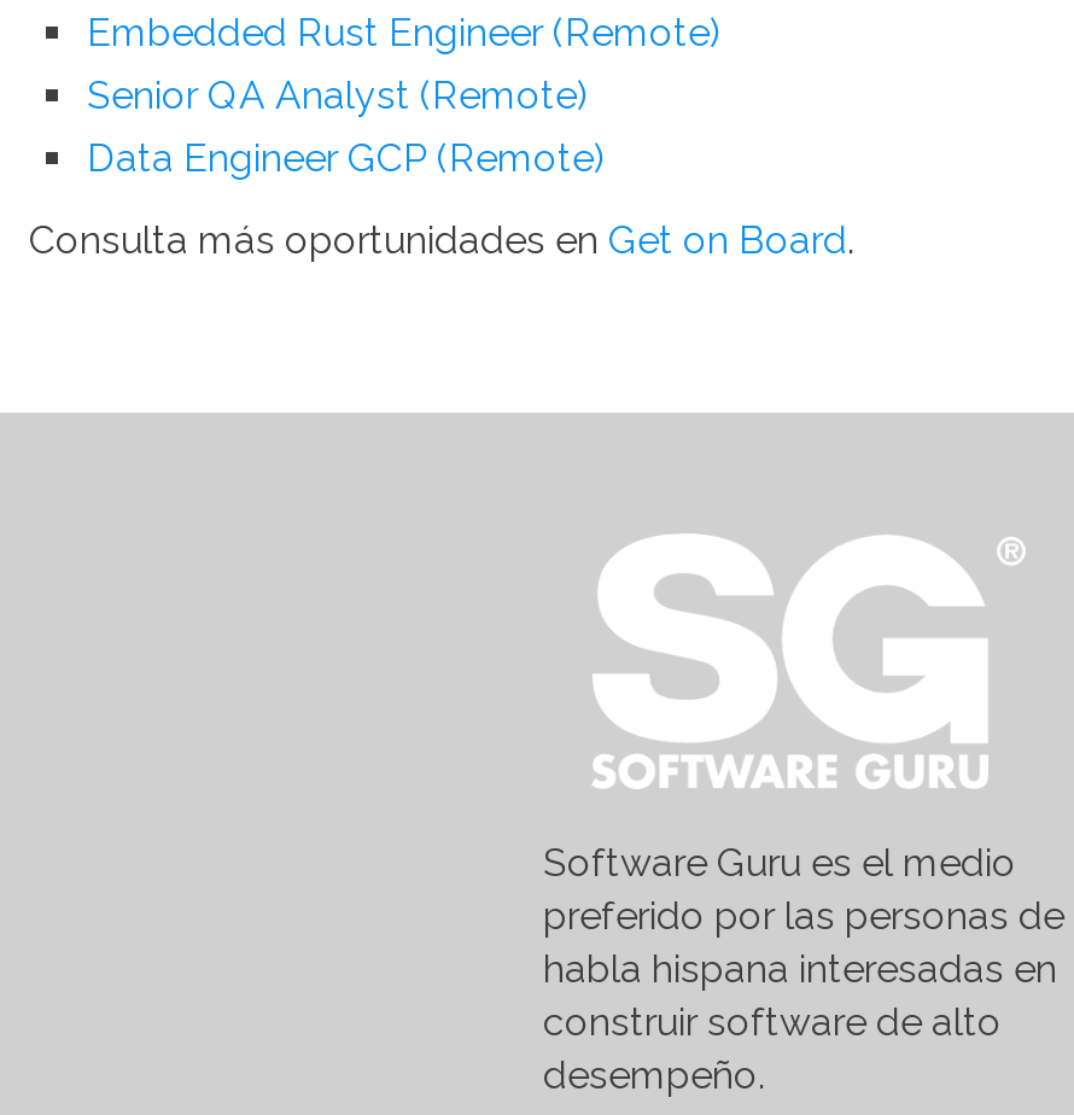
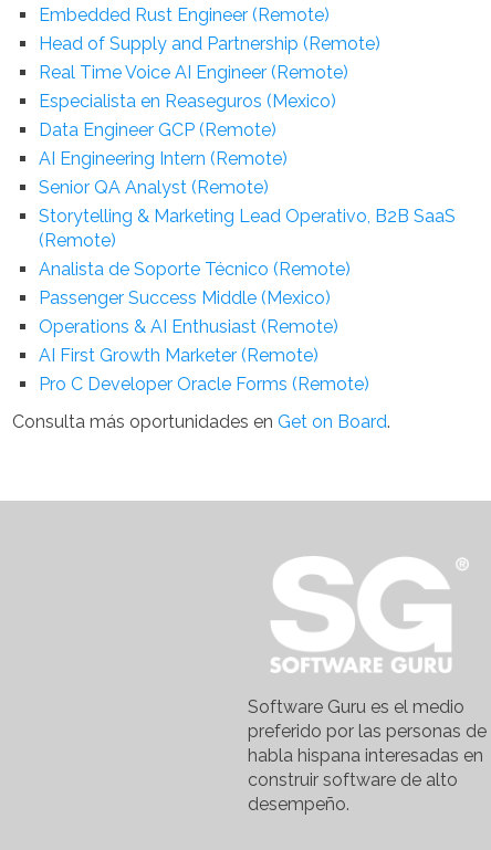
none -> [39,33,380,111] Head of Supply and Partnership (Remote) | Real Time Voice AI Engineer (Remote) | Especialista en Reaseguros (Mexico)
moved [87,72,589,118] -> [39,177,269,198]: Senior QA Analyst (Remote)
none -> [39,148,456,394] AI Engineering Intern (Remote) | Storytelling & Marketing Lead Operativo, B2B SaaS | (Remote) | Analista de Soporte Técnico (Remote) | Passenger Success Middle (Mexico) | Operations & AI Enthusiast (Remote) | AI First Growth Marketer (Remote) | Pro C Developer Oracle Forms (Remote)

